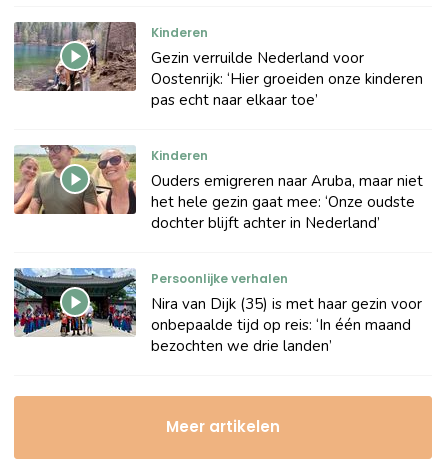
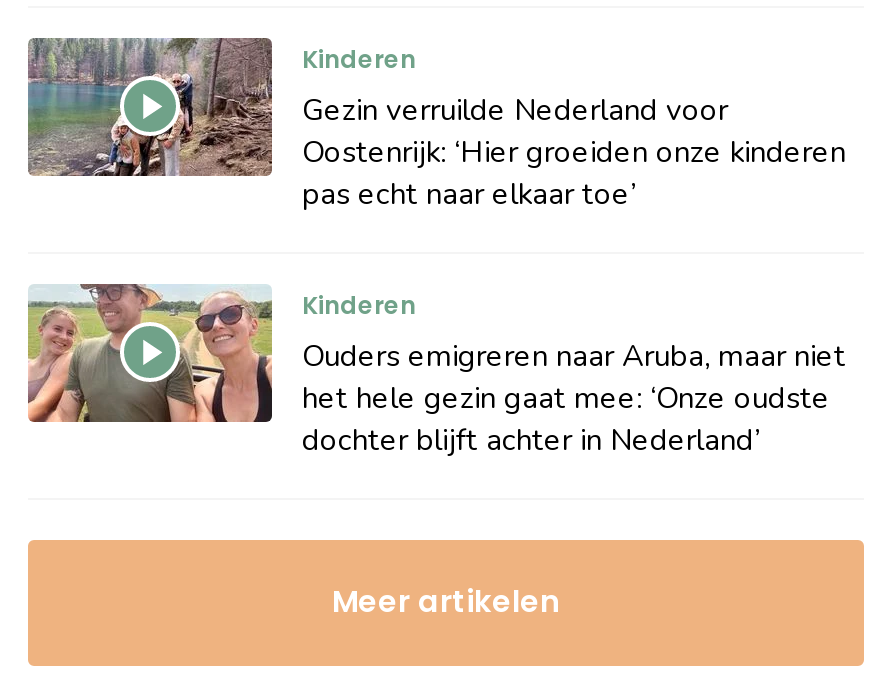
[13,268,422,356] [image] | Persoonlijke verhalen | Nira van Dijk (35) is met haar gezin voor | onbepaalde tijd op reis: ‘In één maand | bezochten we drie landen’ -> none

